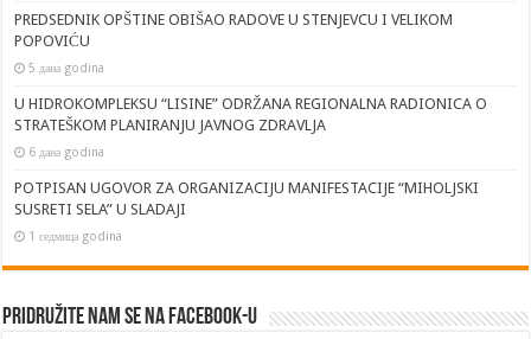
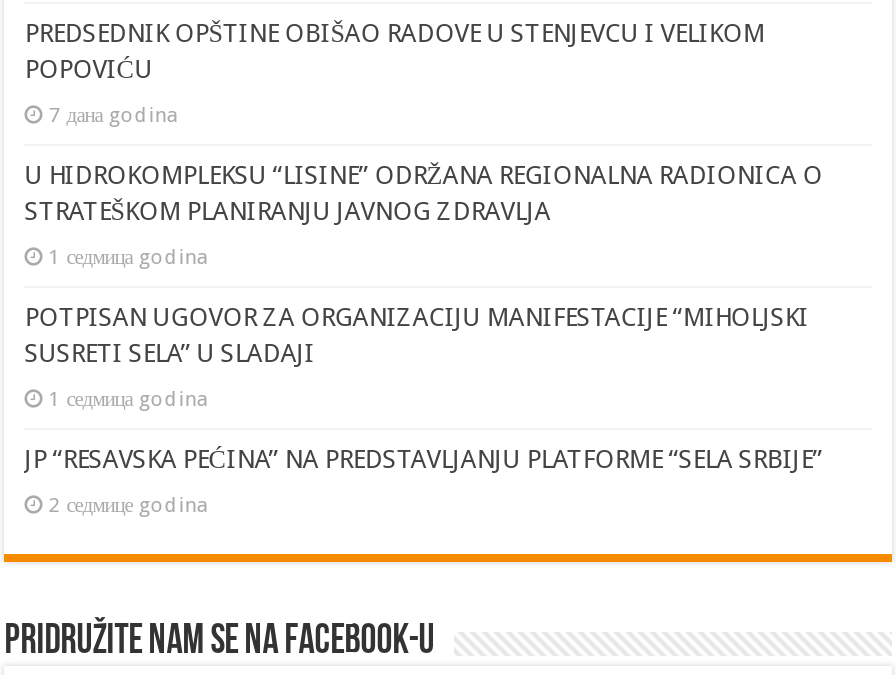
[29,60,105,74] 5 дана godina -> [48,101,176,125] 7 дана godina
[29,144,105,158] 6 дана godina -> [48,243,206,267] 1 седмица godina
none -> [24,443,822,515] JP “RESAVSKA PEĆINA” NA PREDSTAVLJANJU PLATFORME “SELA SRBIJE” | 2 седмице godina

